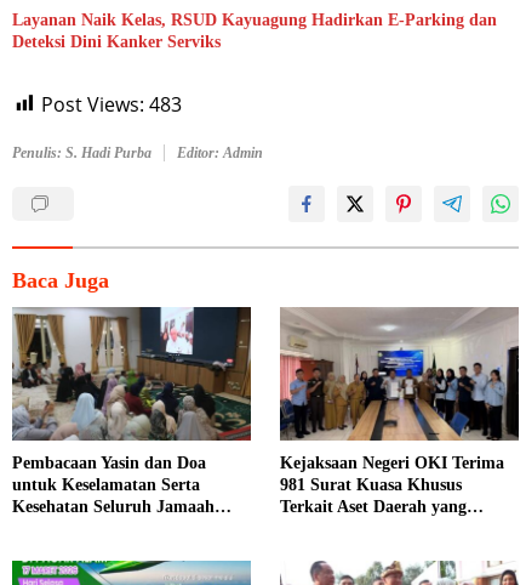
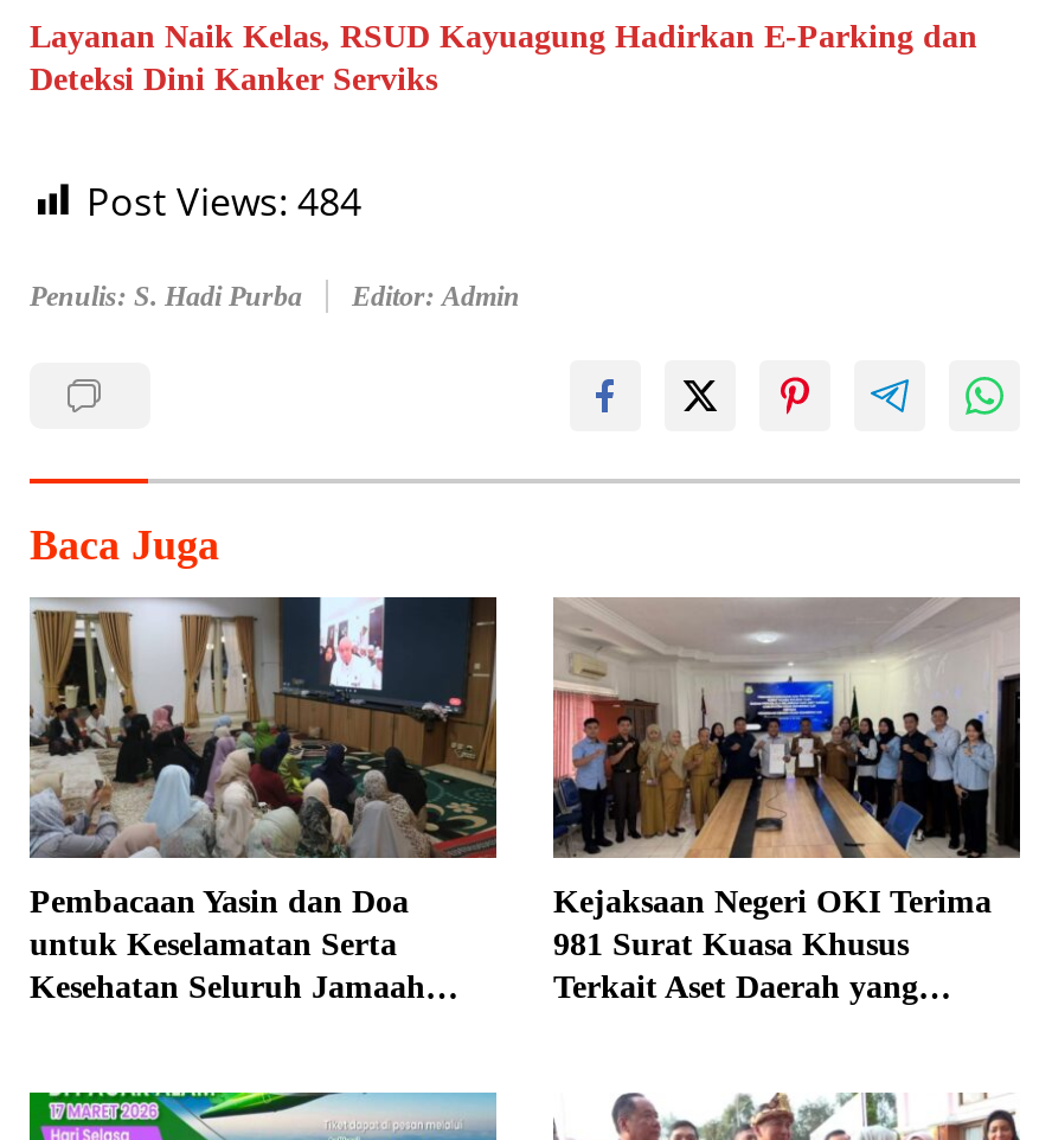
[41,90,182,117] Post Views: 483 -> [86,174,361,226] Post Views: 484

